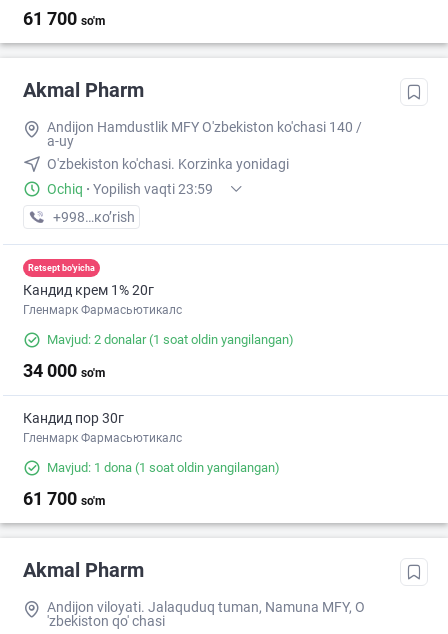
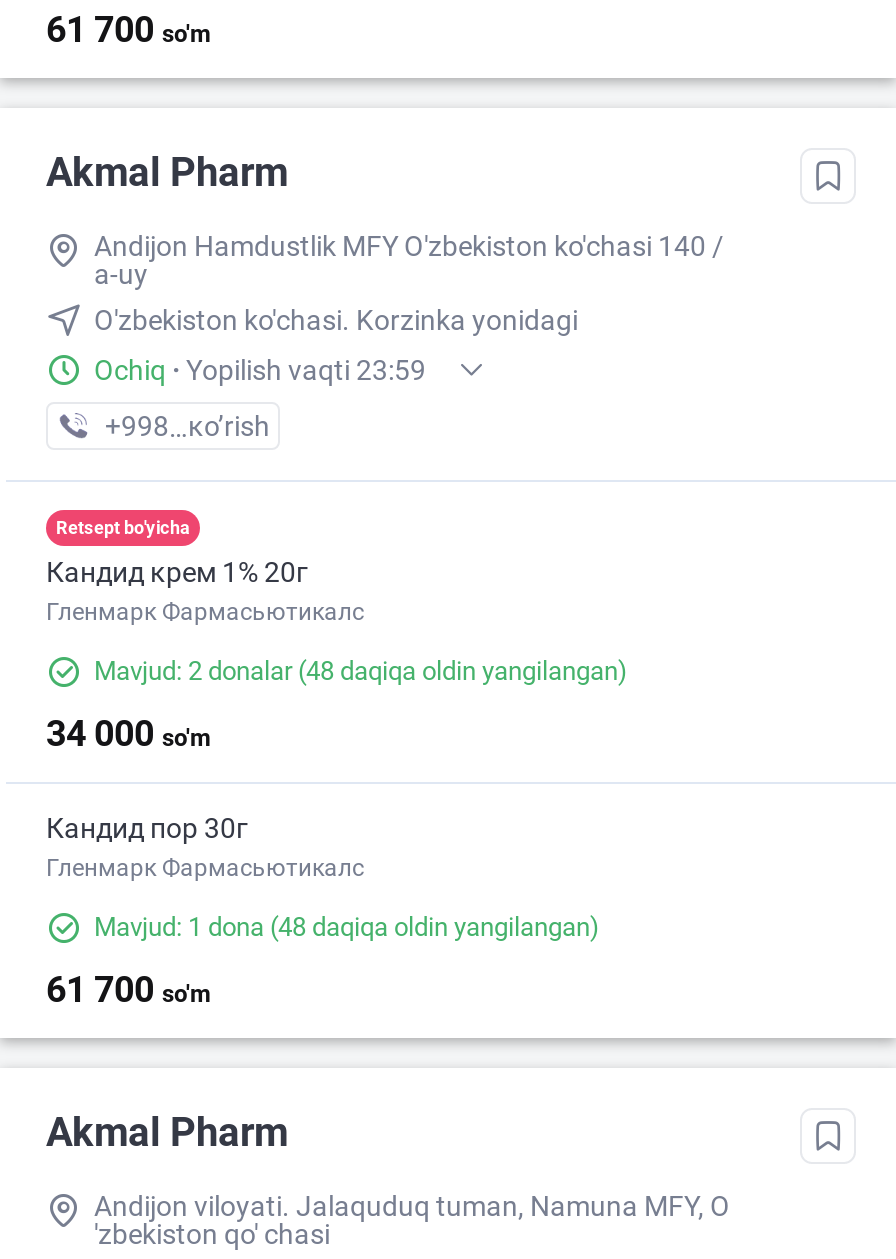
[47,332,294,347] Mavjud: 2 donalar (1 soat oldin yangilangan) -> [94,656,628,686] Mavjud: 2 donalar (48 daqiqa oldin yangilangan)
[47,460,280,475] Mavjud: 1 dona (1 soat oldin yangilangan) -> [94,912,600,942] Mavjud: 1 dona (48 daqiqa oldin yangilangan)

